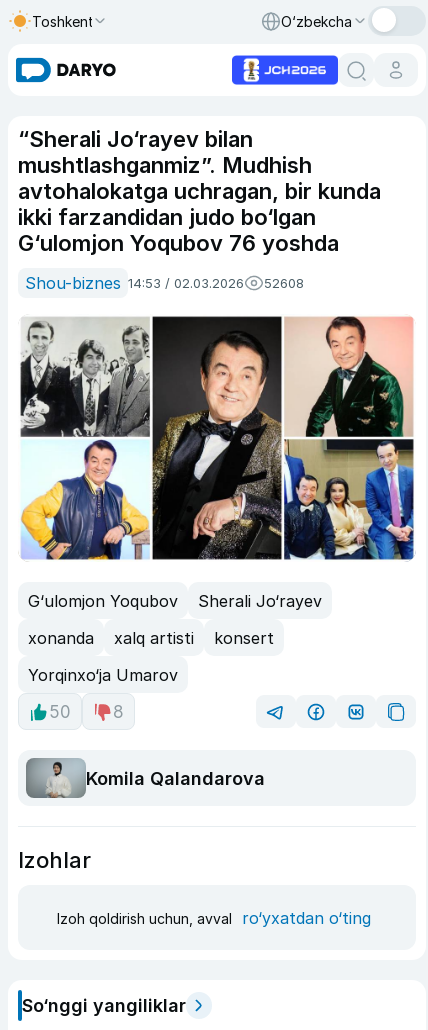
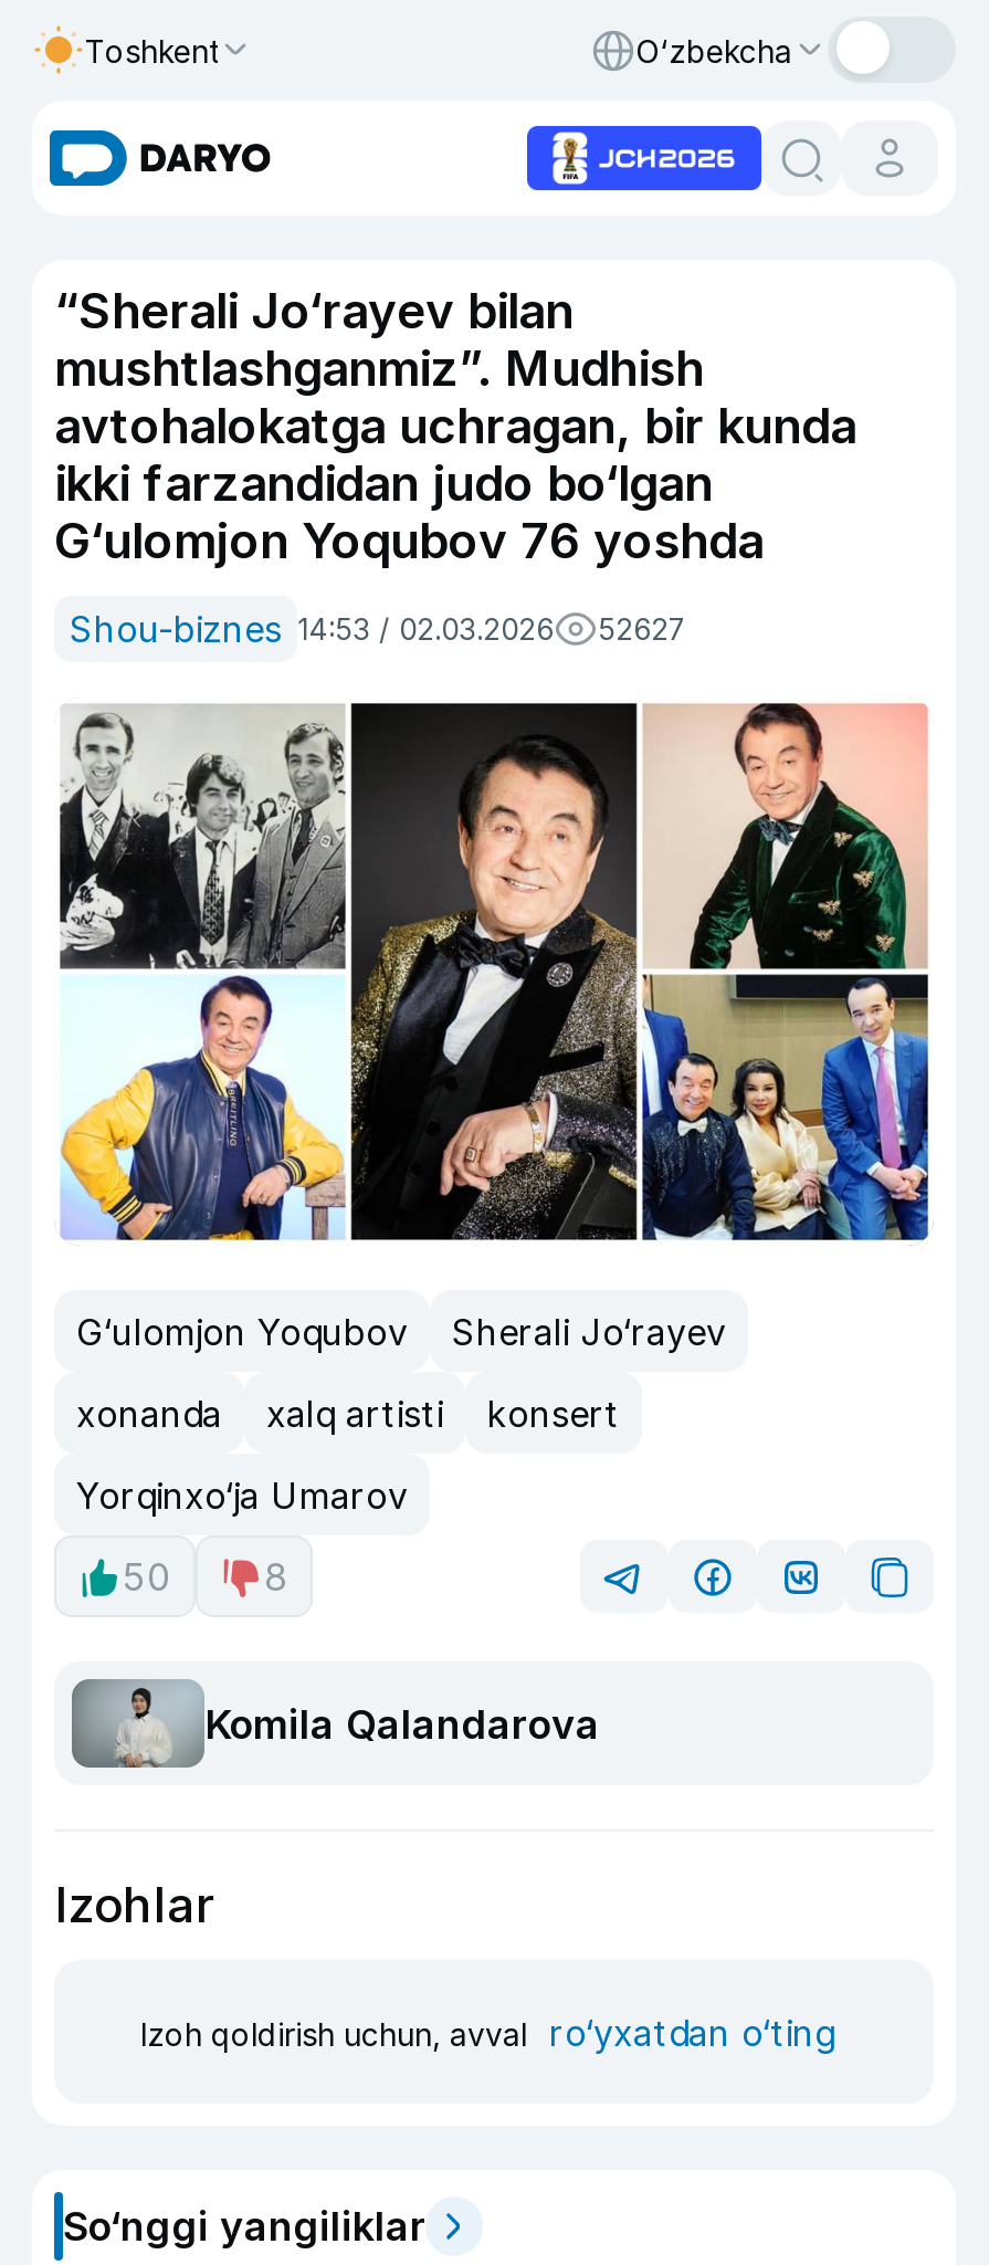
[25,273,304,293] Shou-biznes 14:53 / 02.03.2026 52608 -> [70,607,686,651] Shou-biznes 14:53 / 02.03.2026 52627

